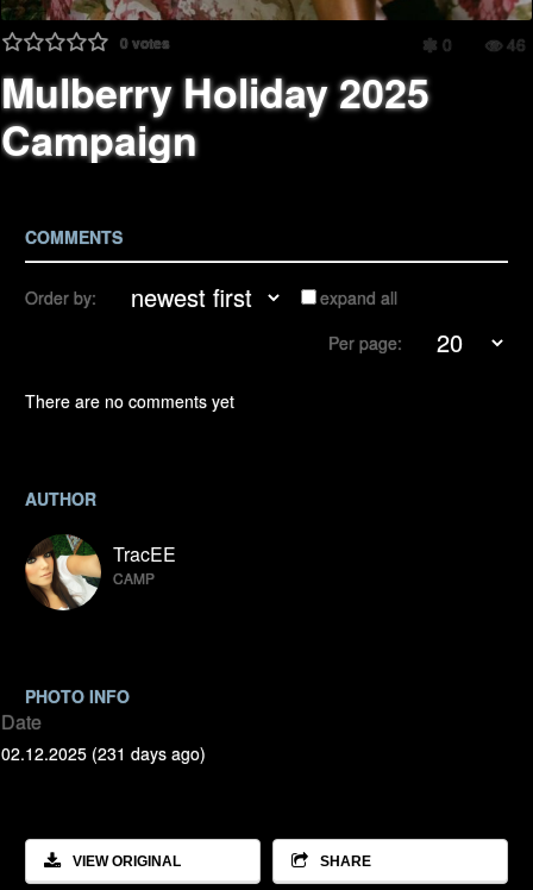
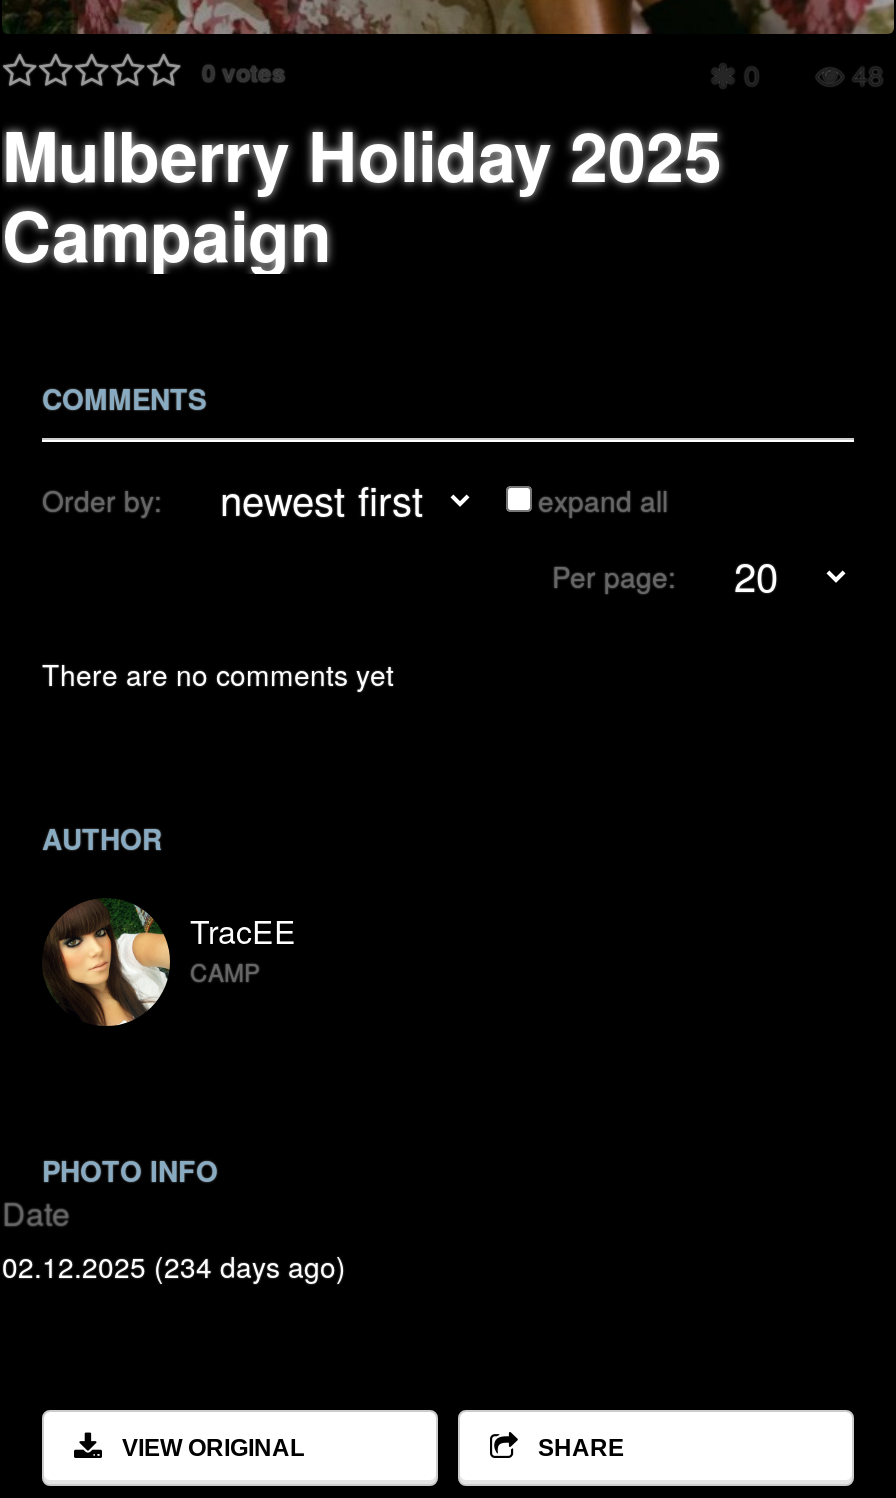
[502,32,526,55] 46 -> [844,53,884,93] 48
[24,534,99,610] [image] -> [42,900,168,1028] [image]
[1,741,206,764] 02.12.2025 (231 days ago) -> [2,1245,346,1285] 02.12.2025 (234 days ago)

